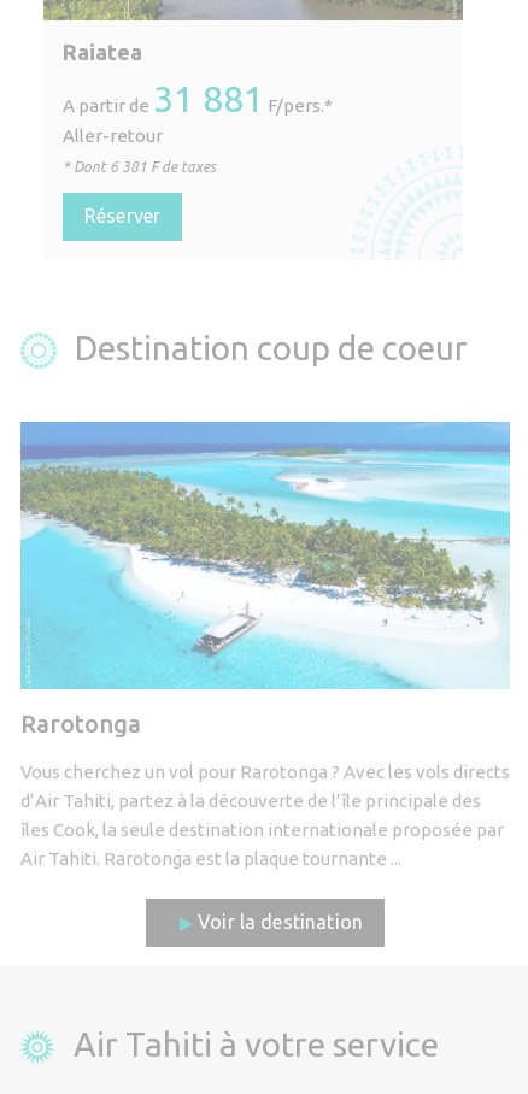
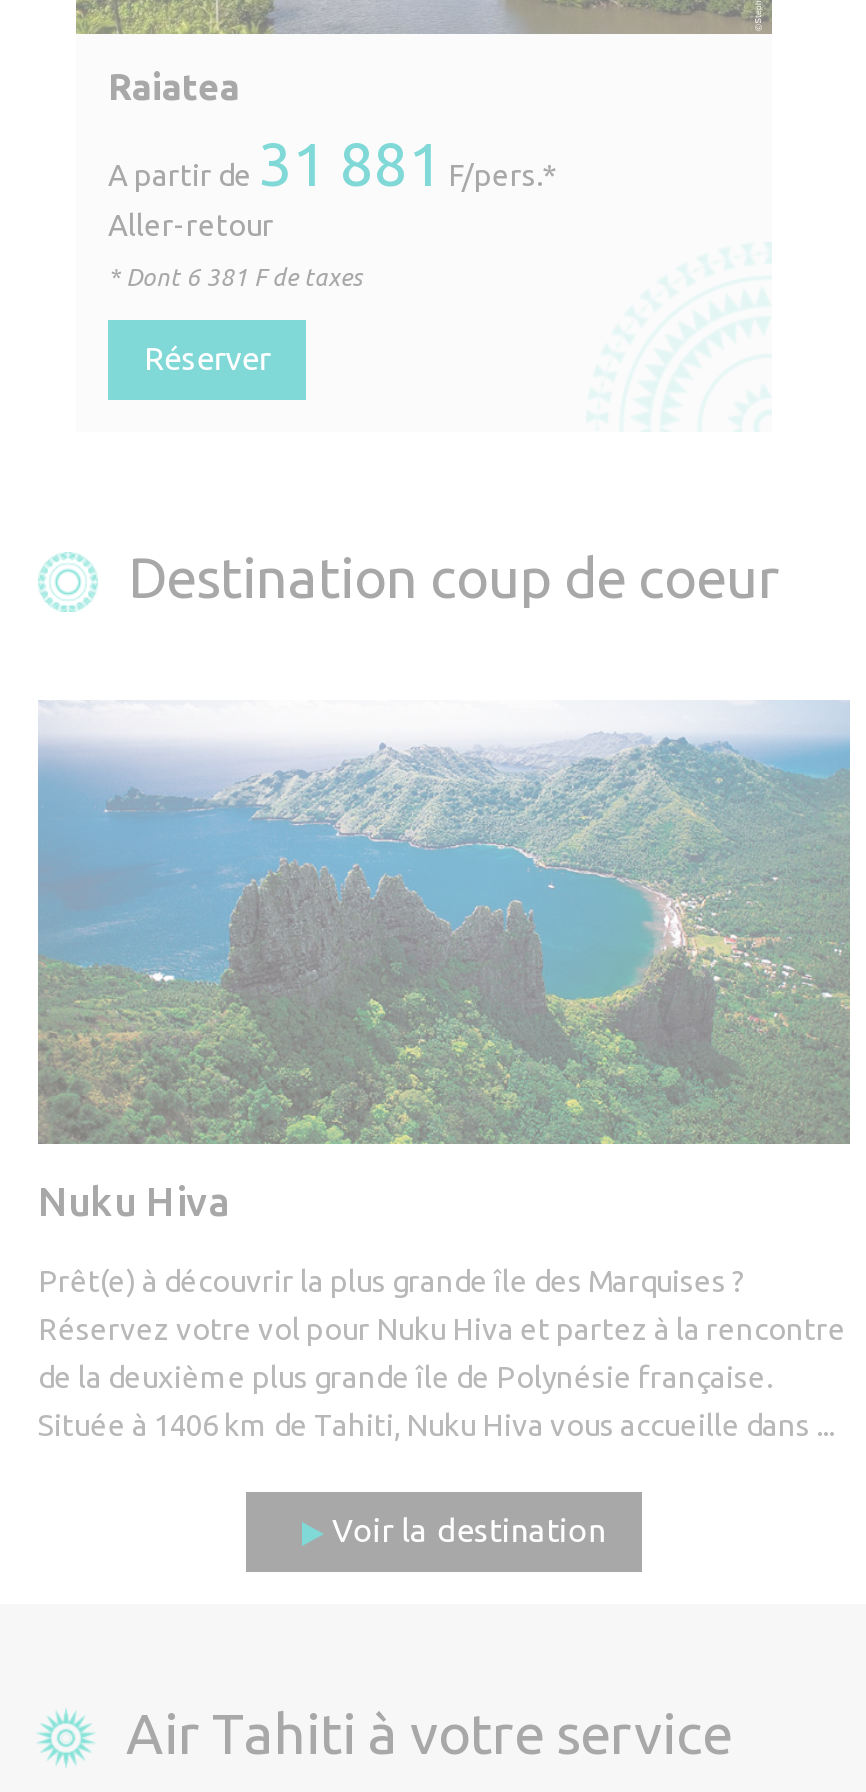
[19,420,511,738] [image] | Rarotonga -> [36,700,852,1225] [image] | Nuku Hiva
[20,762,510,869] Vous cherchez un vol pour Rarotonga ? Avec les vols directs | d’Air Tahiti, partez à la découverte de l’île principale des | îles Cook, la seule destination internationale proposée par | Air Tahiti. Rarotonga est la plaque tournante ... -> [38,1265,846,1443] Prêt(e) à découvrir la plus grande île des Marquises ? | Réservez votre vol pour Nuku Hiva et partez à la rencontre | de la deuxième plus grande île de Polynésie française. | Située à 1406 km de Tahiti, Nuku Hiva vous accueille dans ...

